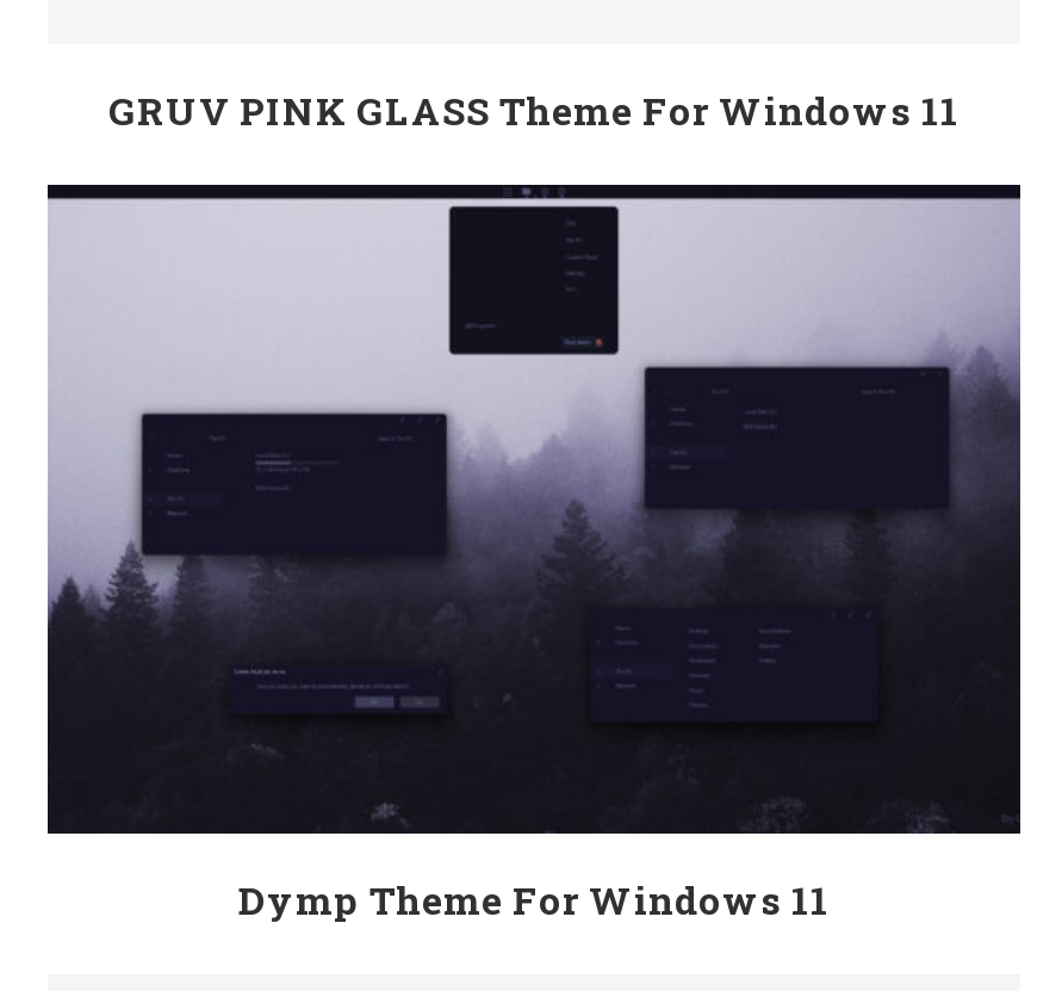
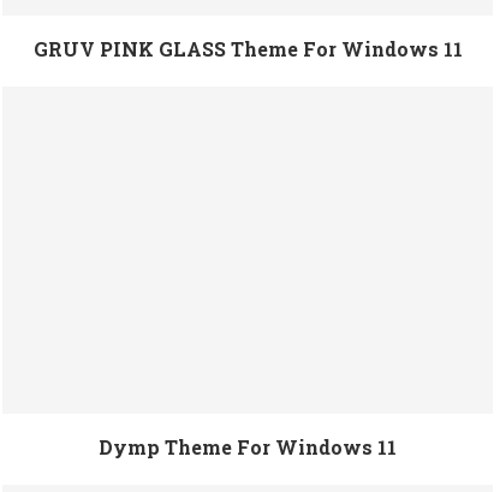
[45,181,1023,837] [image] -> none

